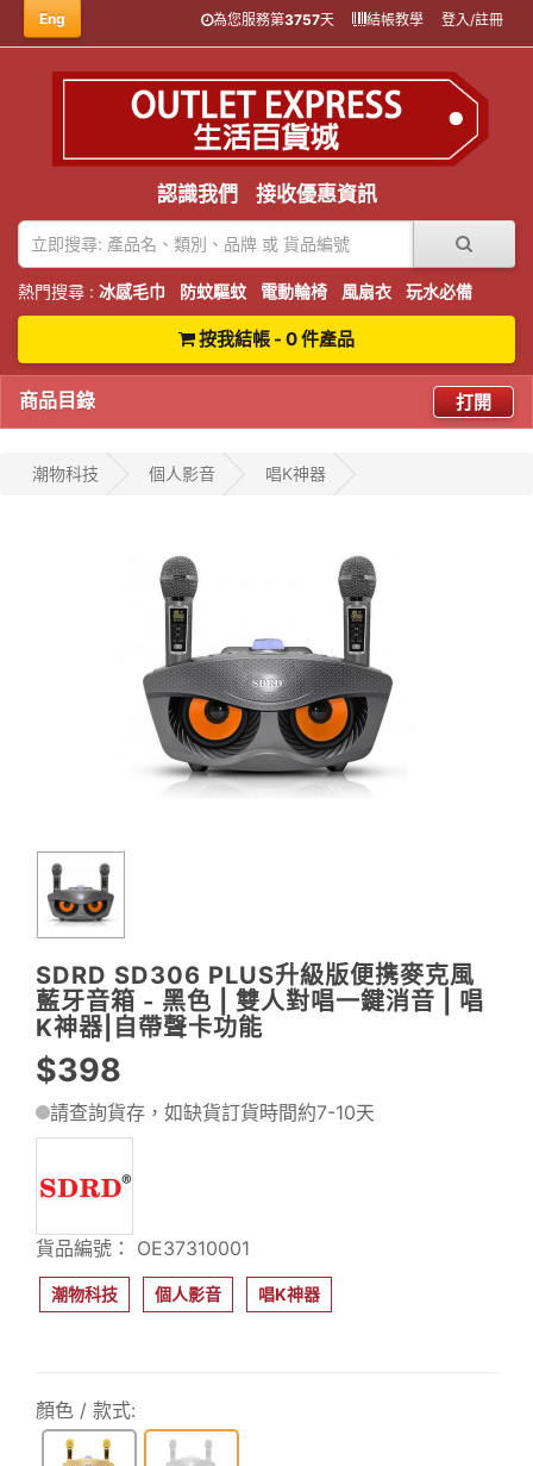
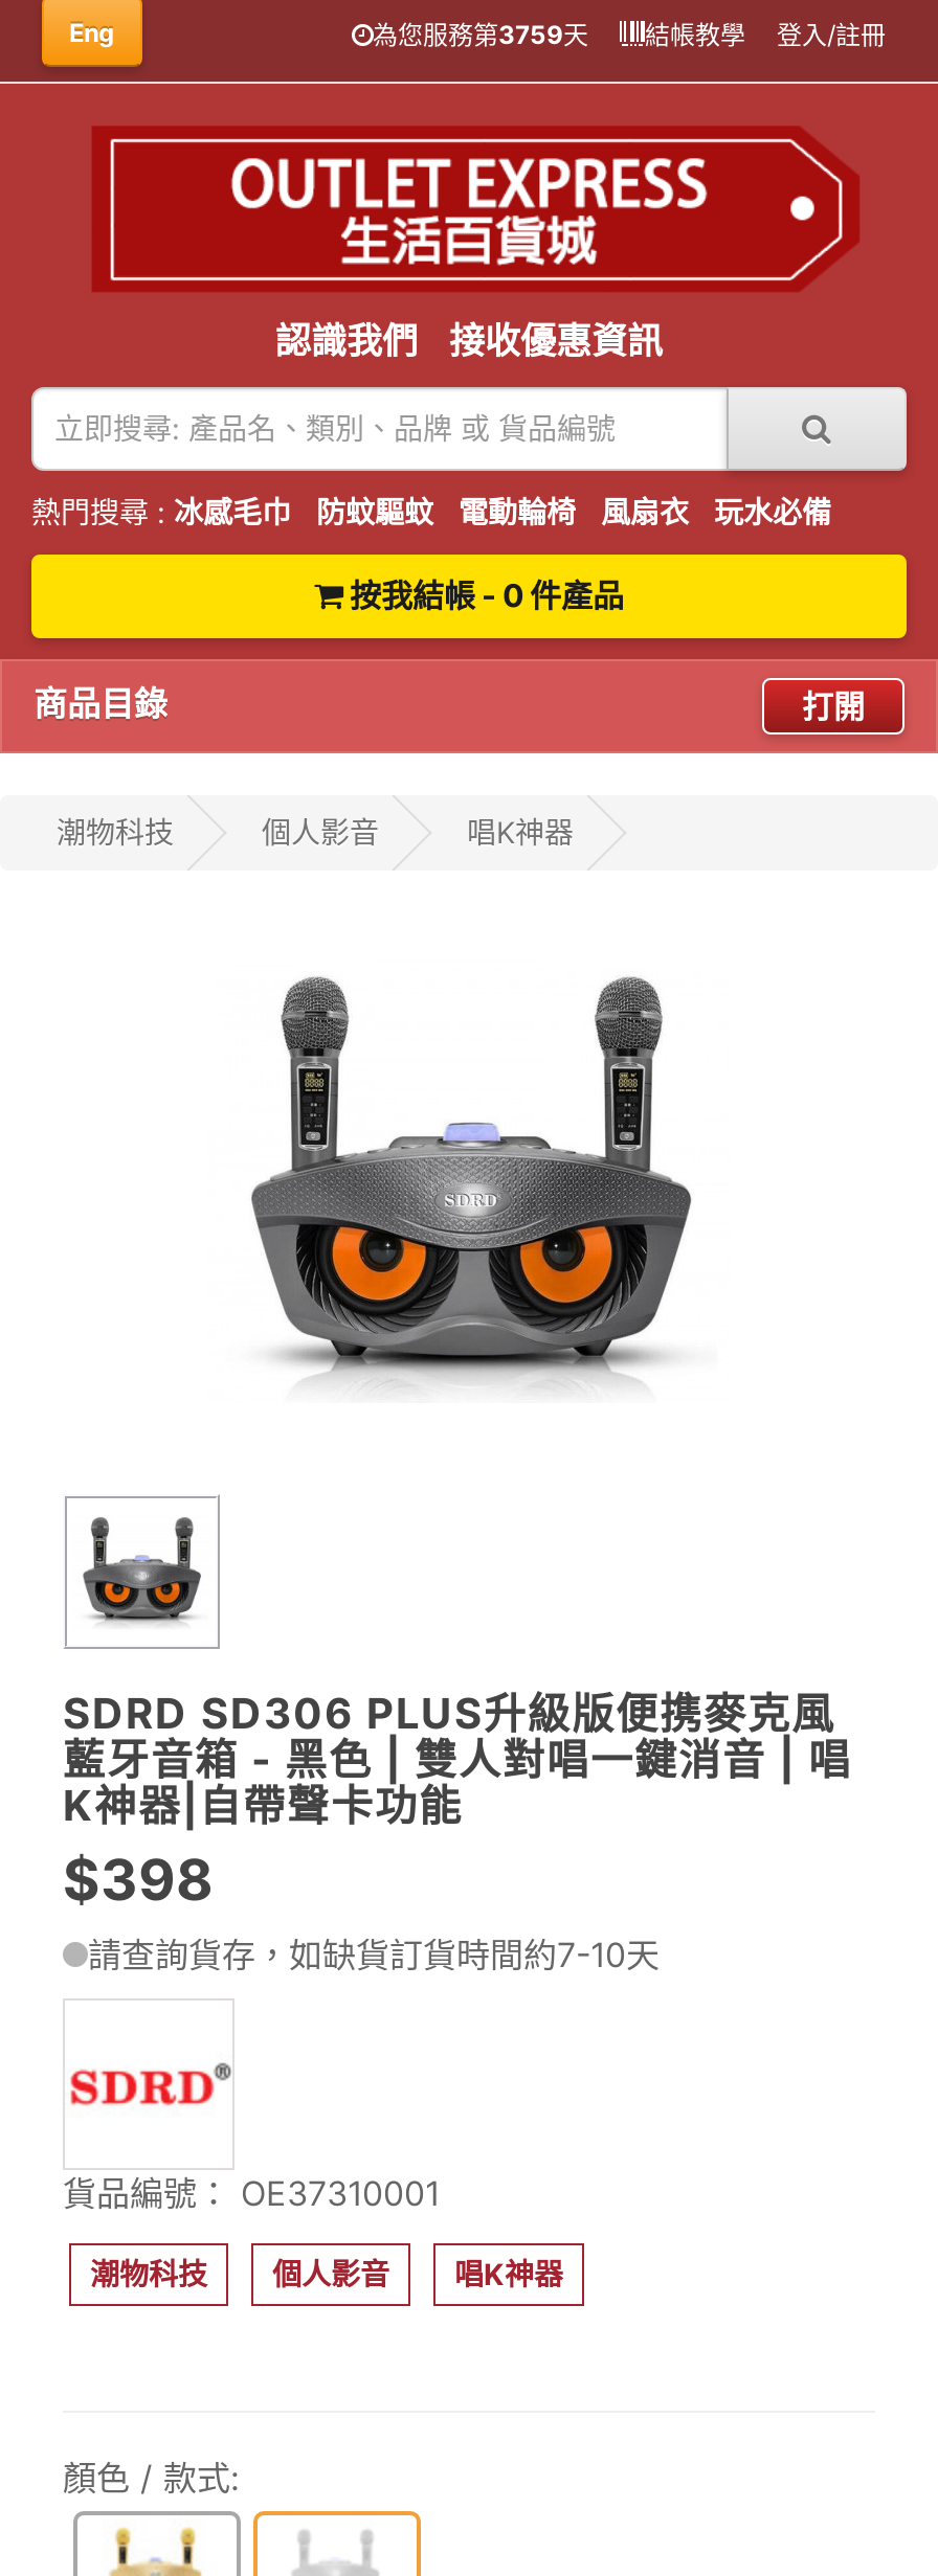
[213,11,334,29] 為您服務第3757天 -> [373,19,588,50] 為您服務第3759天

